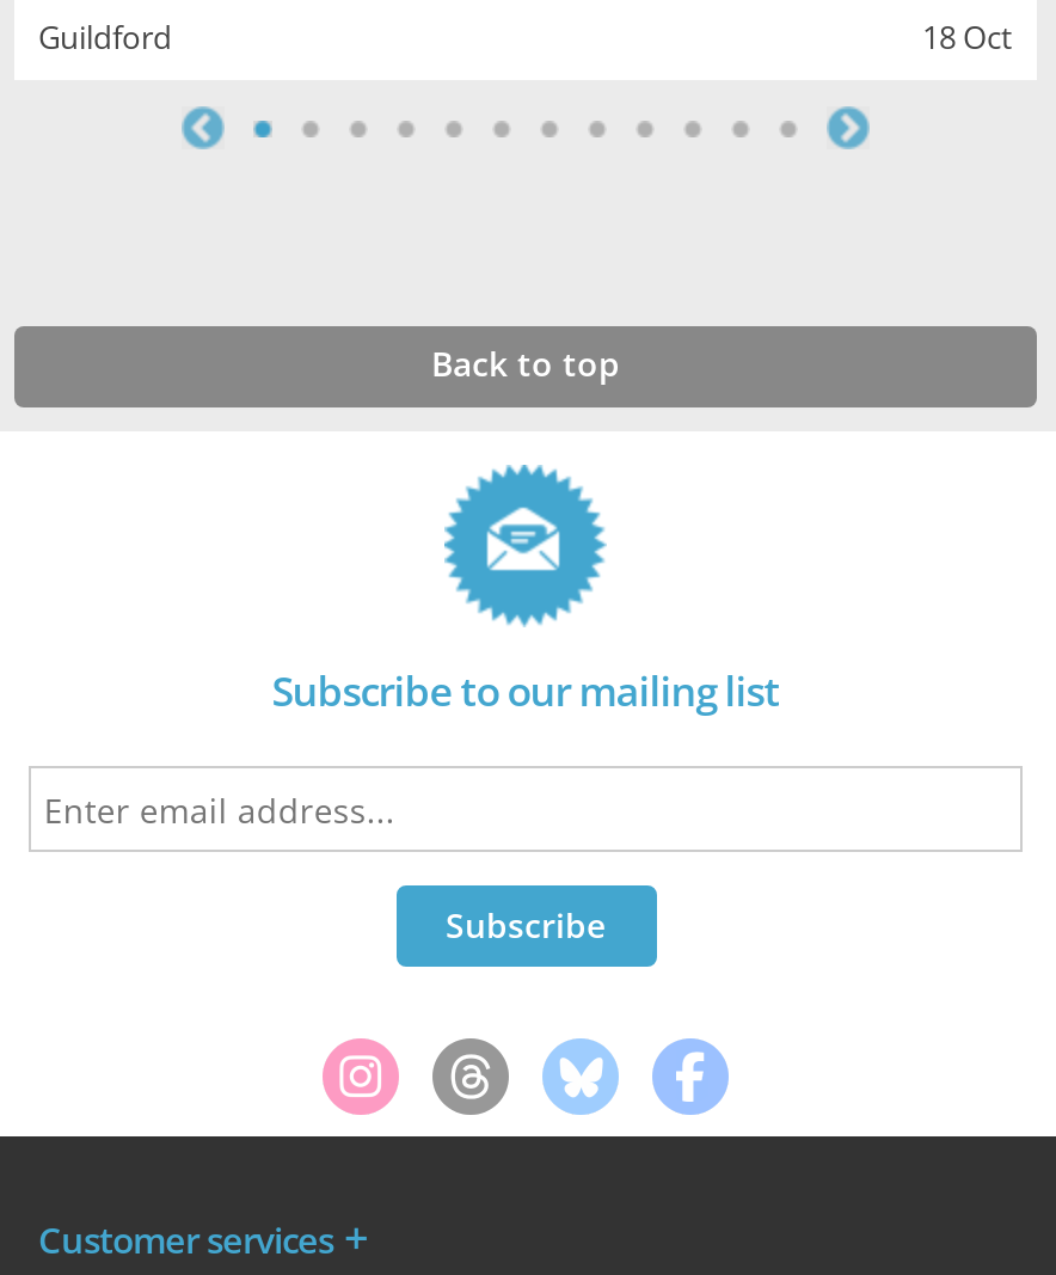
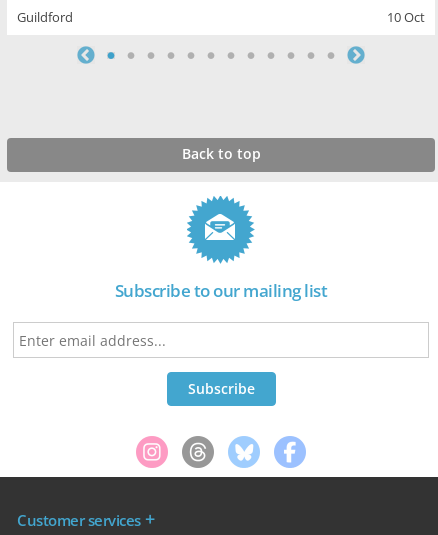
[922,17,1013,60] 18 Oct -> [387,8,425,26] 10 Oct

